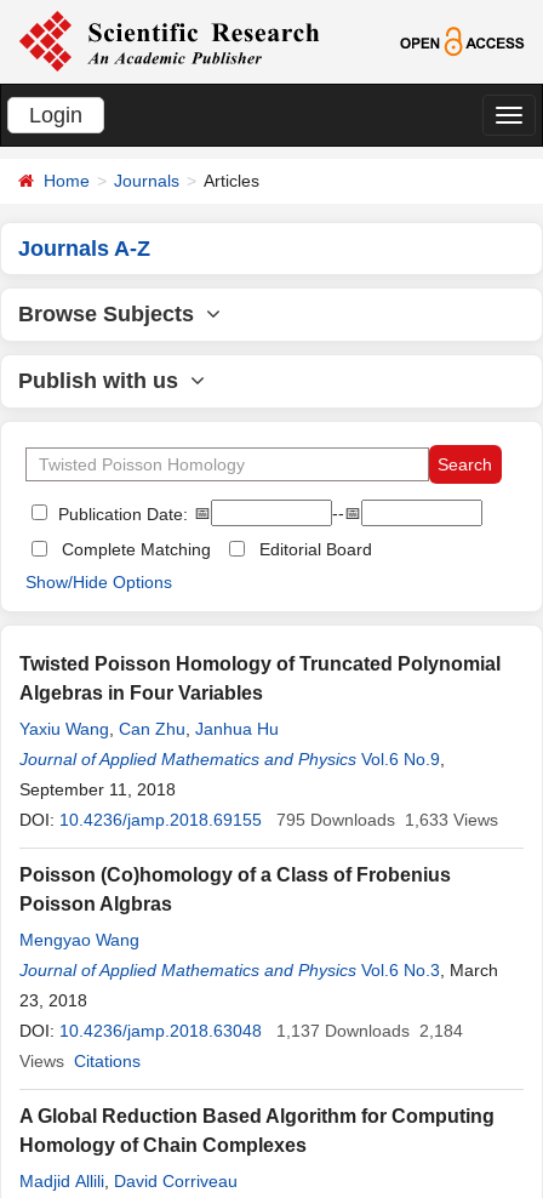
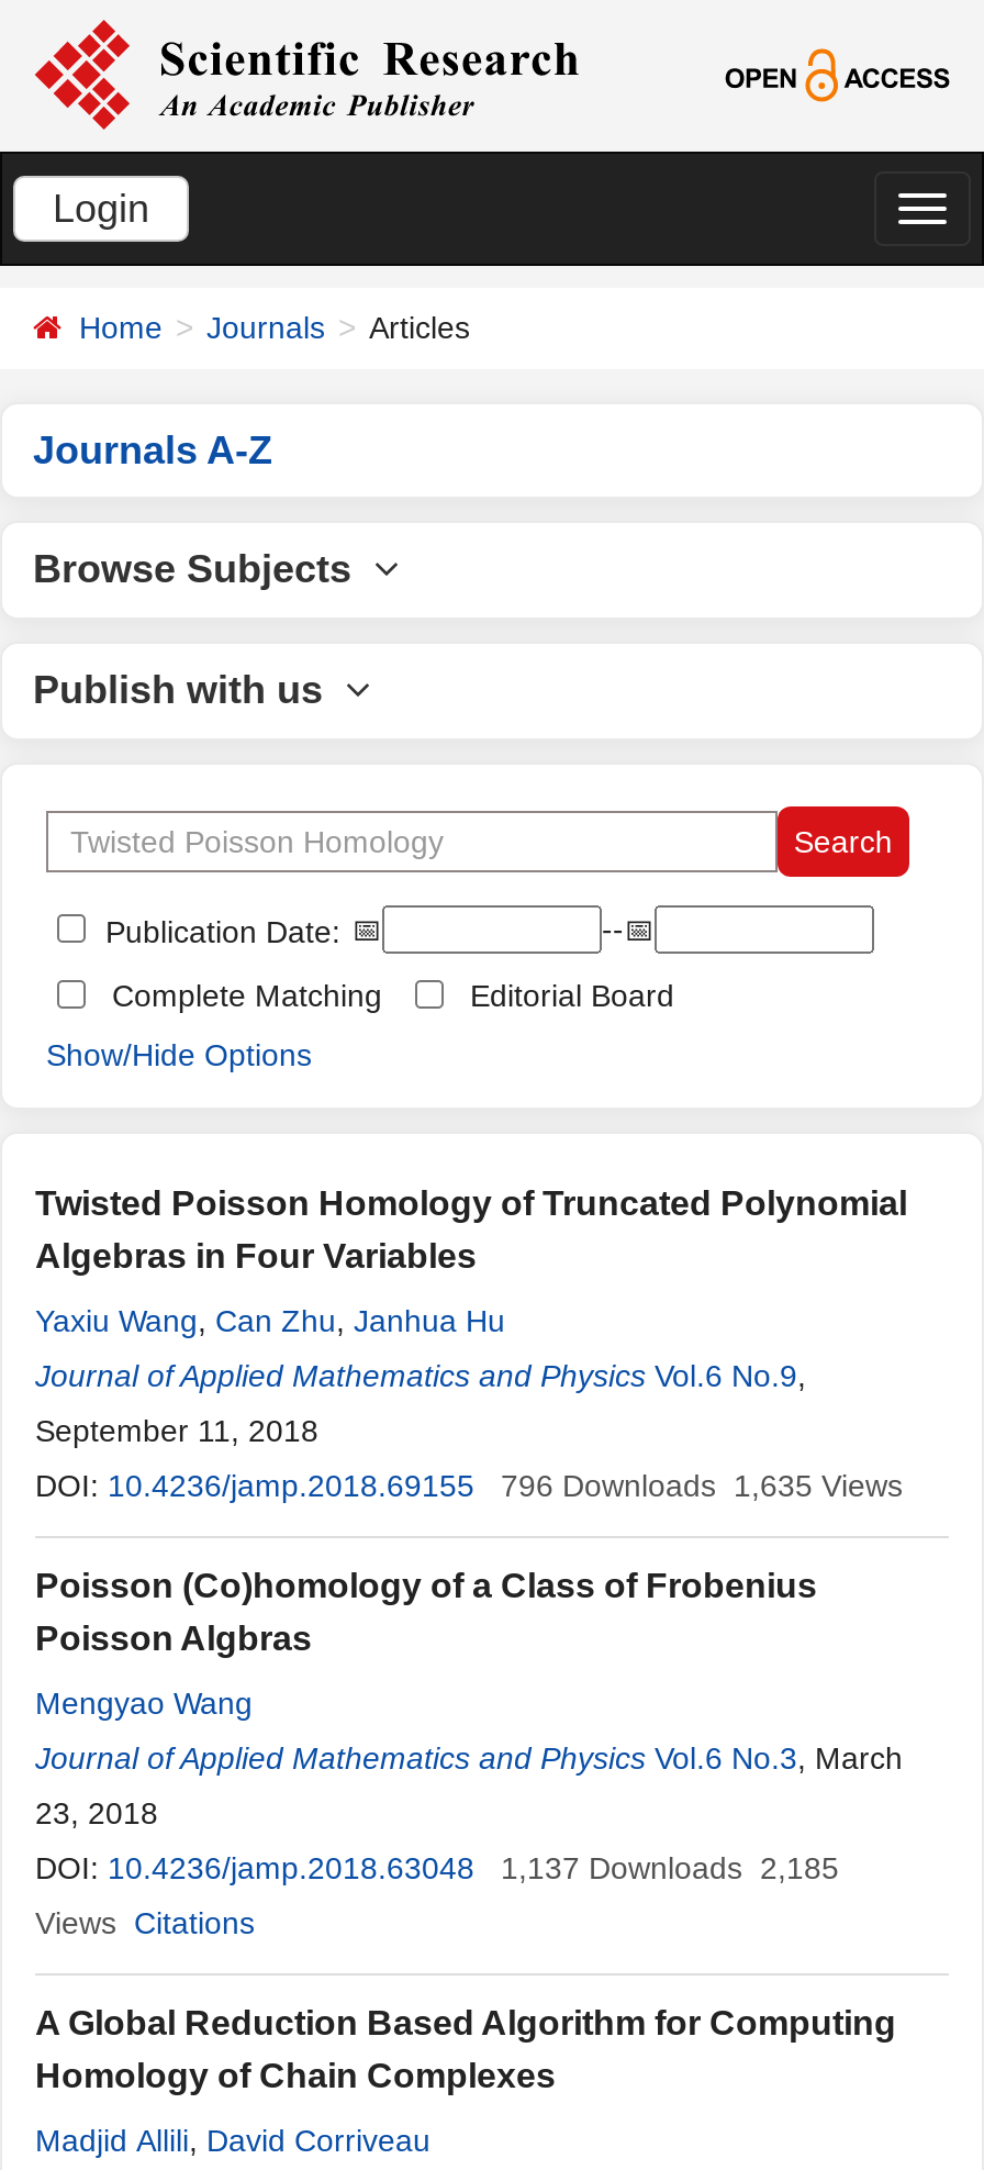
[276,810,498,829] 795 Downloads 1,633 Views -> [501,1468,903,1503] 796 Downloads 1,635 Views
[19,1021,463,1040] DOI: 10.4236/jamp.2018.63048 1,137 Downloads 2,184 -> [35,1850,839,1885] DOI: 10.4236/jamp.2018.63048 1,137 Downloads 2,185

